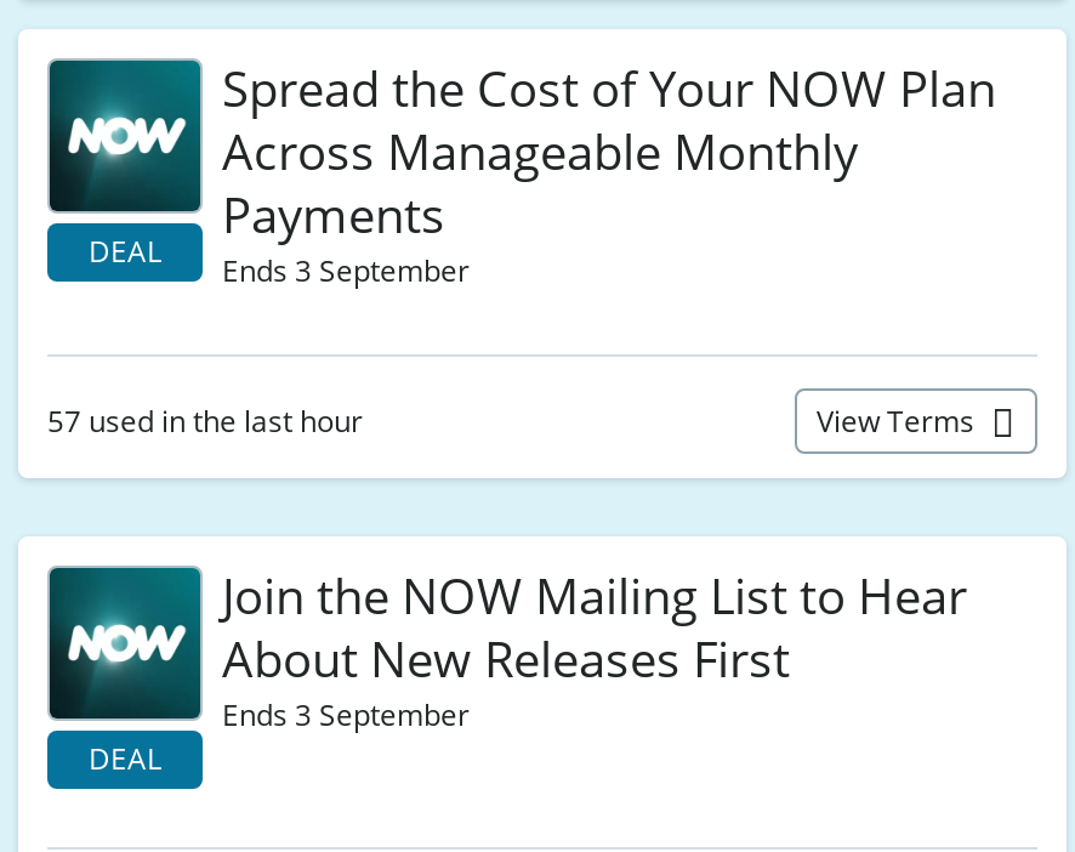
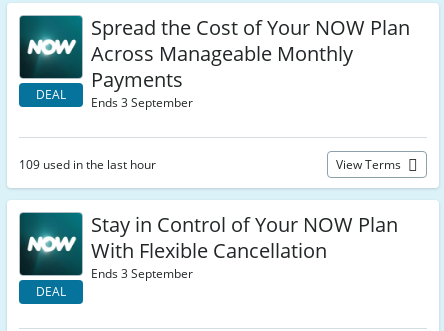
[47,401,363,442] 57 used in the last hour -> [19,156,156,173] 109 used in the last hour
[222,563,967,692] Join the NOW Mailing List to Hear | About New Releases First -> [91,211,398,264] Stay in Control of Your NOW Plan | With Flexible Cancellation

